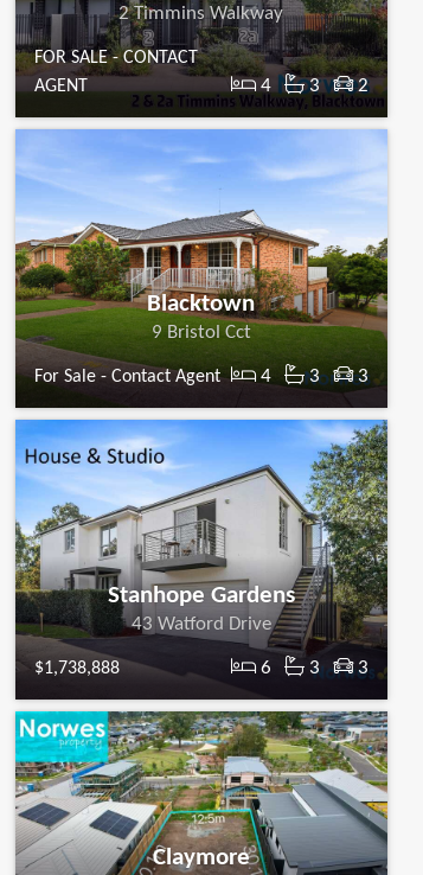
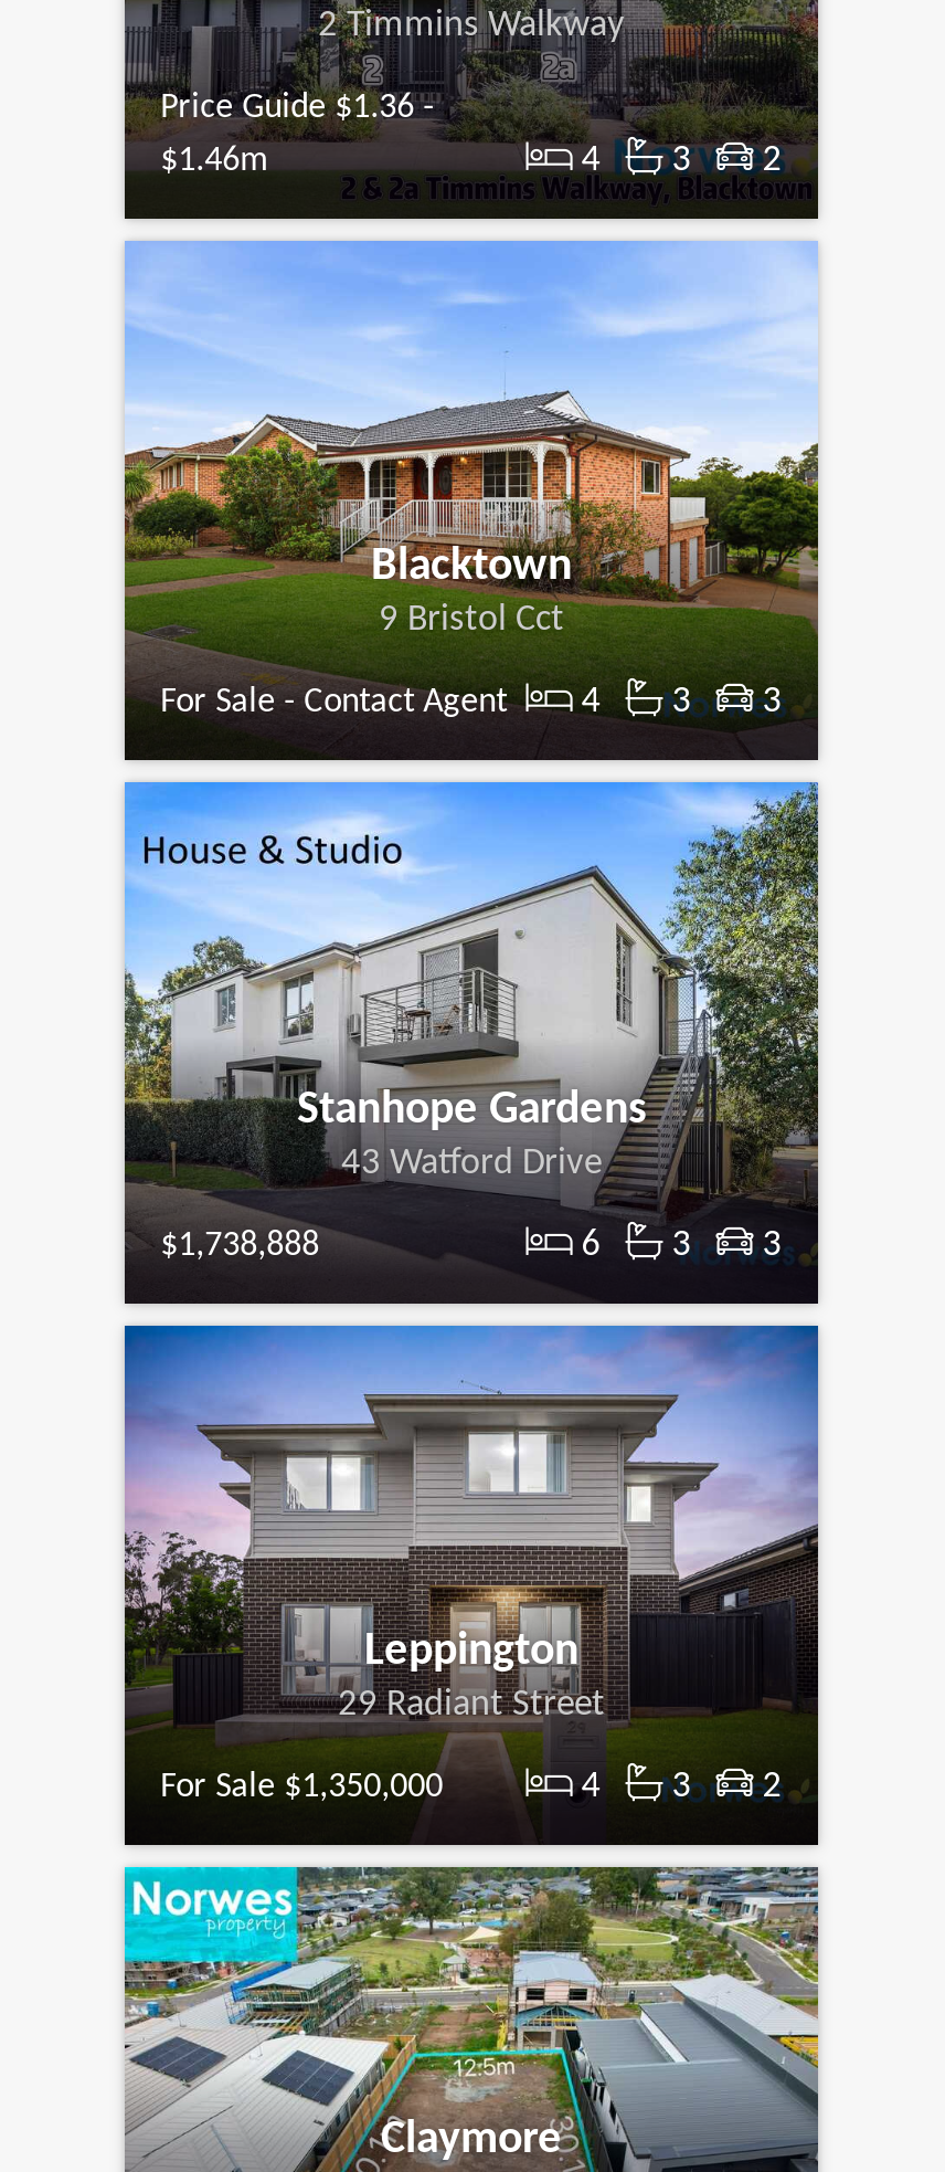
[35,49,198,68] FOR SALE - CONTACT -> [161,91,434,126] Price Guide $1.36 -
[35,77,88,96] AGENT -> [161,144,269,179] $1.46m
none -> [125,1326,820,1805] [image] | Leppington | 29 Radiant Street | For Sale $1,350,000 | 4 | 3 | 2

